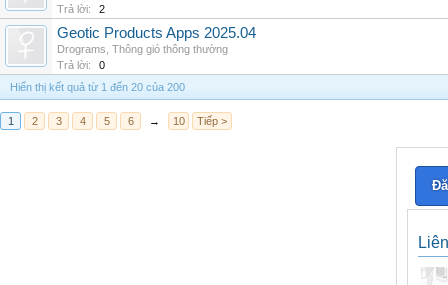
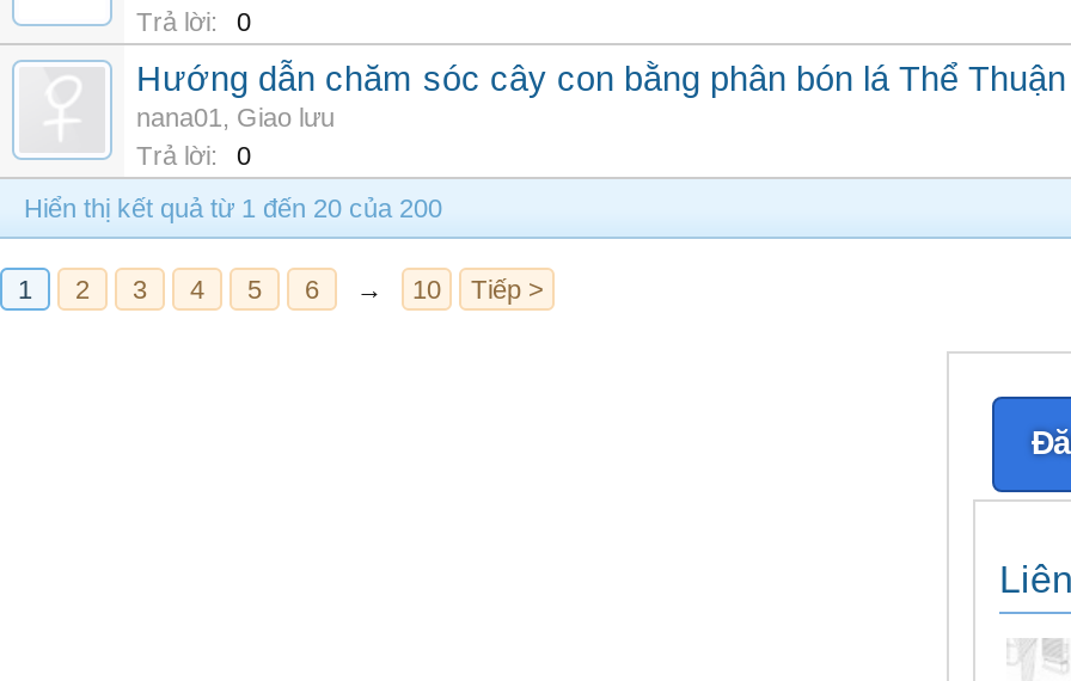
[57,3,105,15] Trả lời: 2 -> [136,7,251,36] Trả lời: 0
[57,25,256,55] Geotic Products Apps 2025.04 | Drograms, Thông gió thông thường -> [136,60,1066,131] Hướng dẫn chăm sóc cây con bằng phân bón lá Thể Thuận | nana01, Giao lưu

